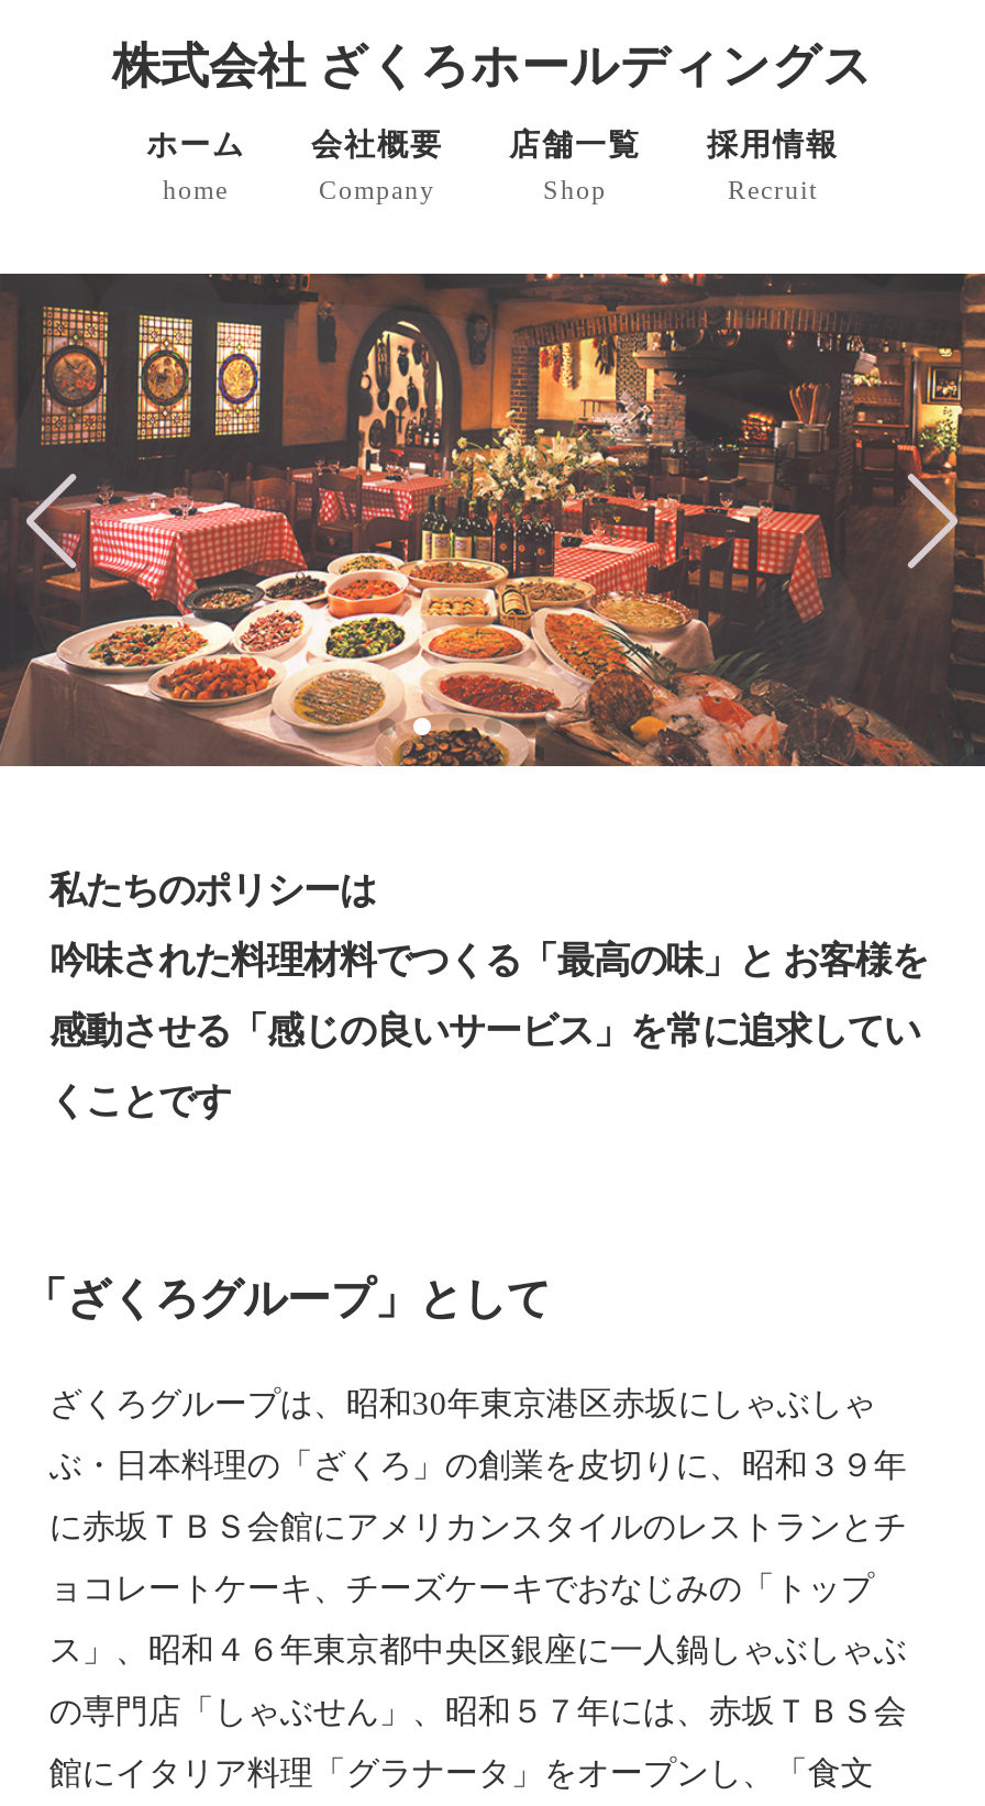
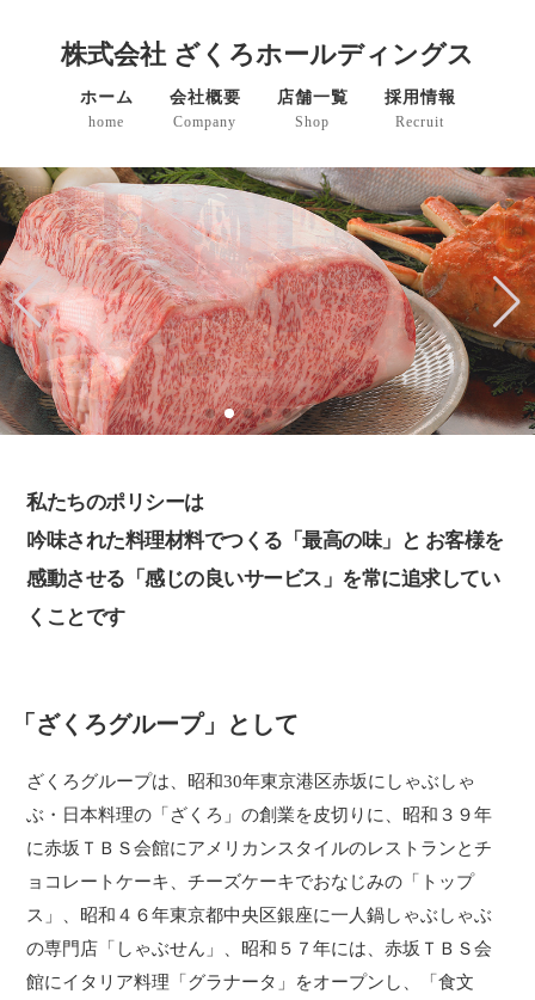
[7,272,978,768] [image] -> [4,166,531,436] [image]

